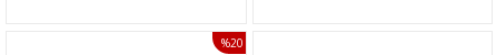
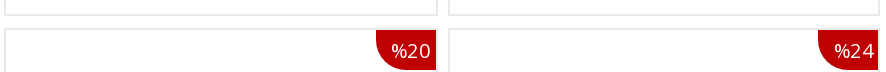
none -> [834,36,874,64] %24

